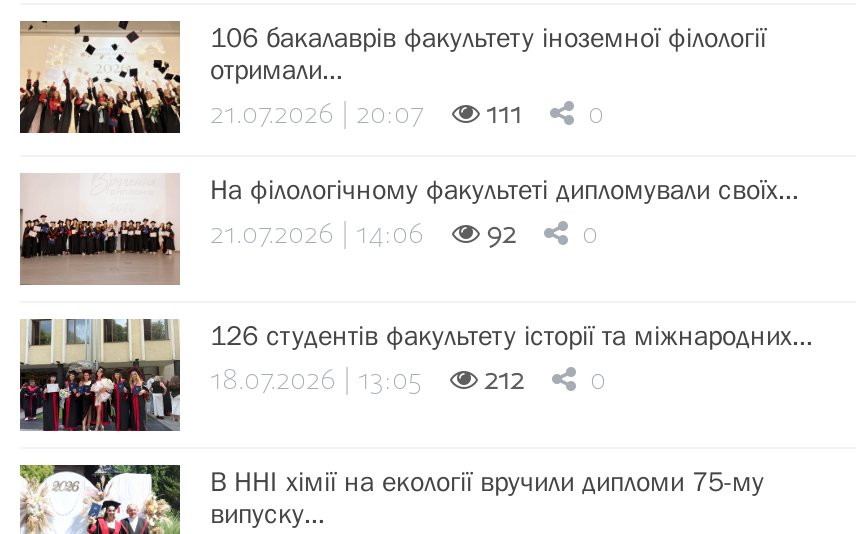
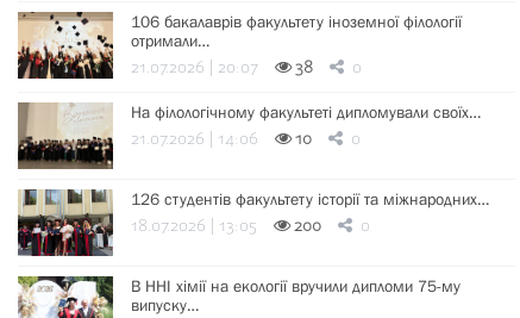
[486,94,522,136] 111 -> [295,56,313,81] 38
[18,174,180,284] [image] -> [17,102,114,168] [image]
[486,214,516,256] 92 -> [295,127,312,152] 10
[484,360,524,402] 212 -> [294,214,321,239] 200

